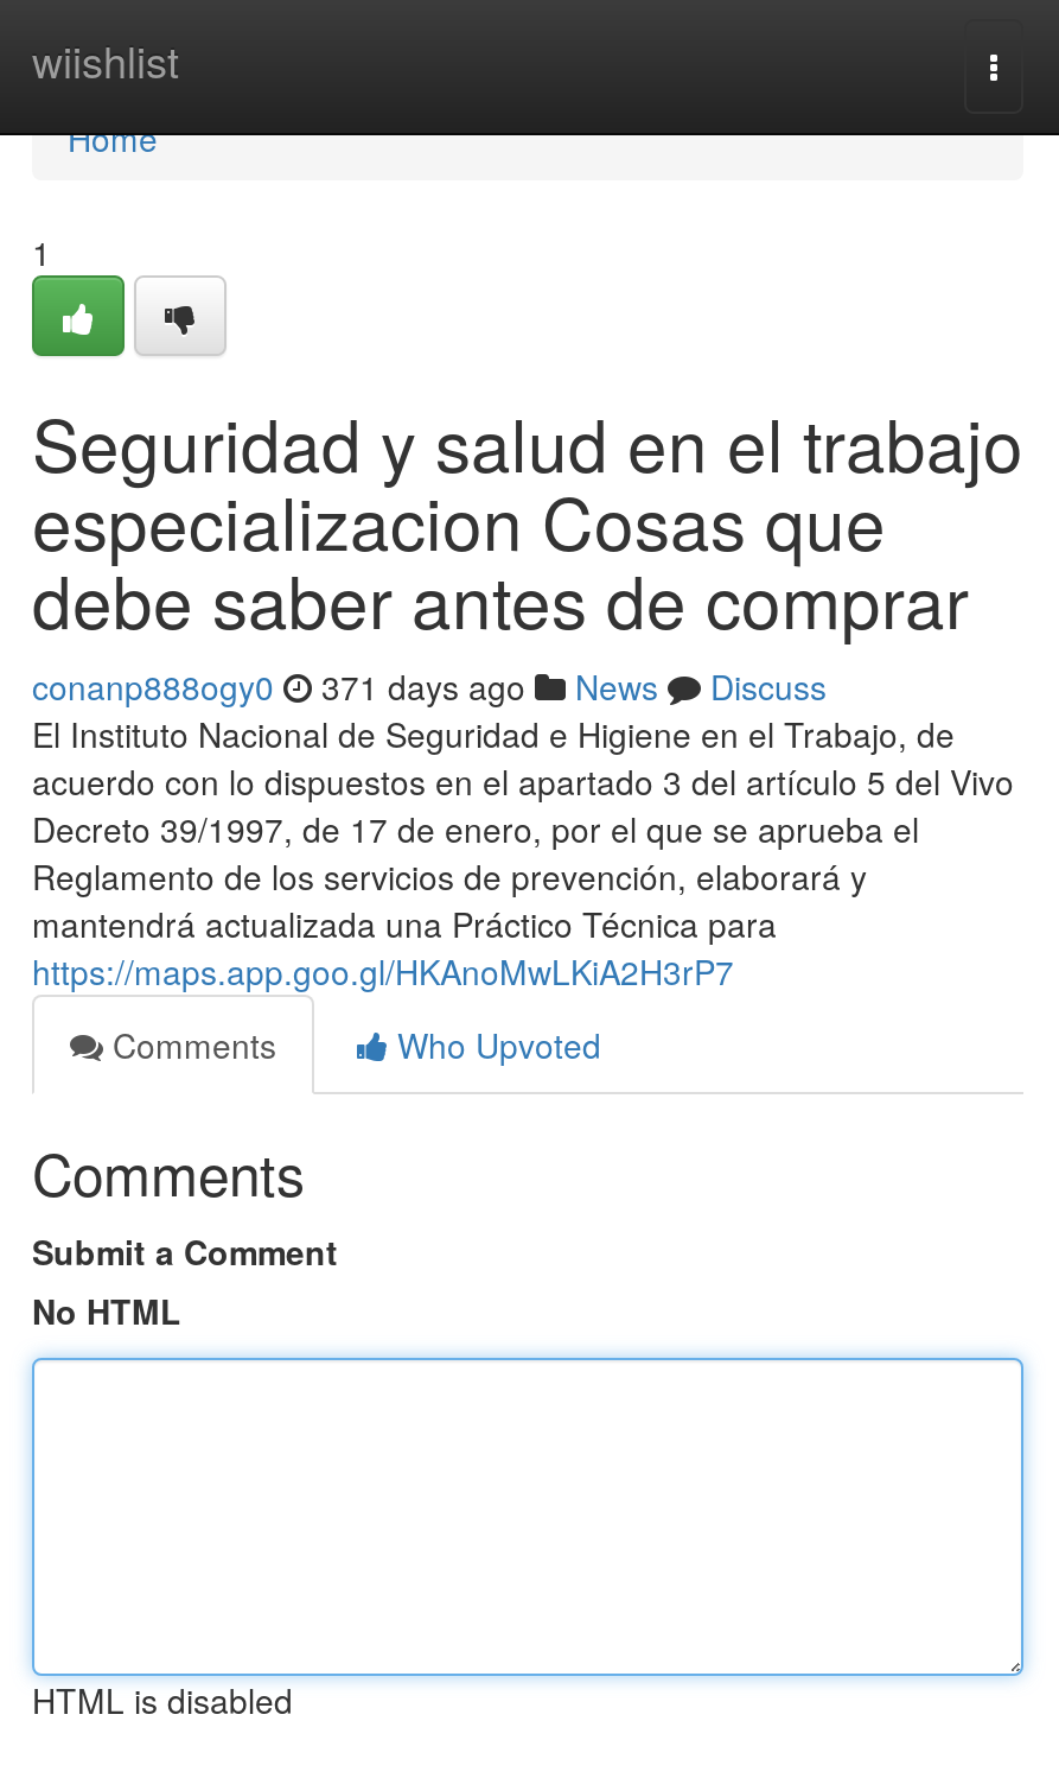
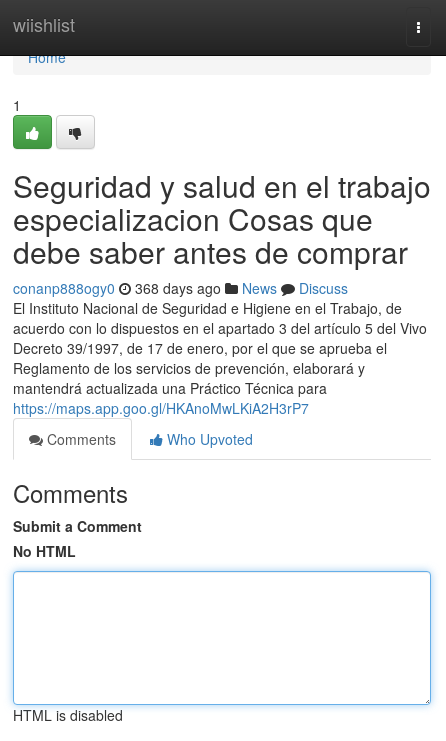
[32,662,827,710] conanp888ogy0 371 days ago News Discuss -> [13,278,348,298] conanp888ogy0 368 days ago News Discuss

